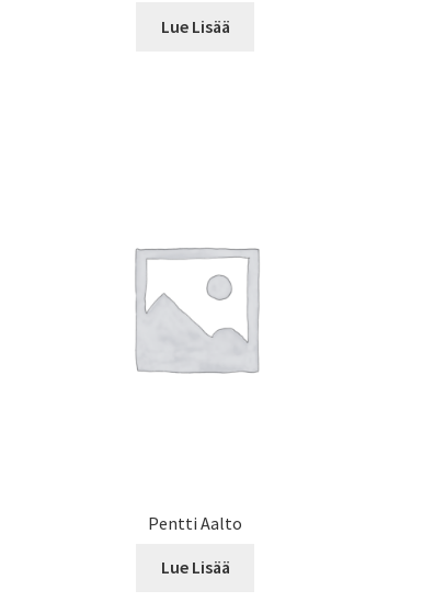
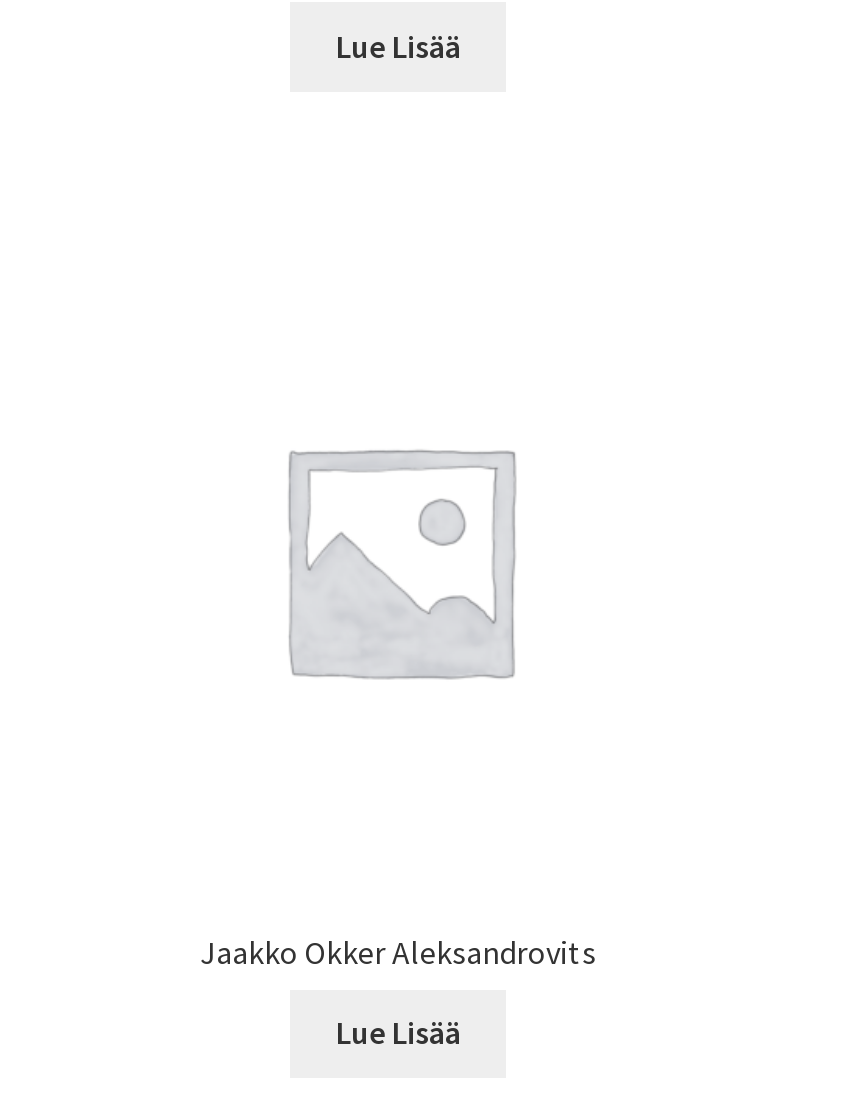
[148,512,242,534] Pentti Aalto -> [200,932,596,972] Jaakko Okker Aleksandrovits

